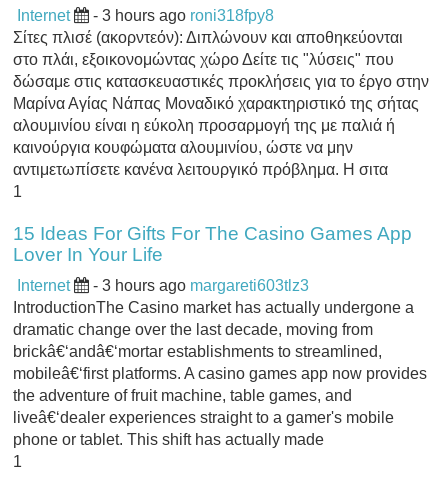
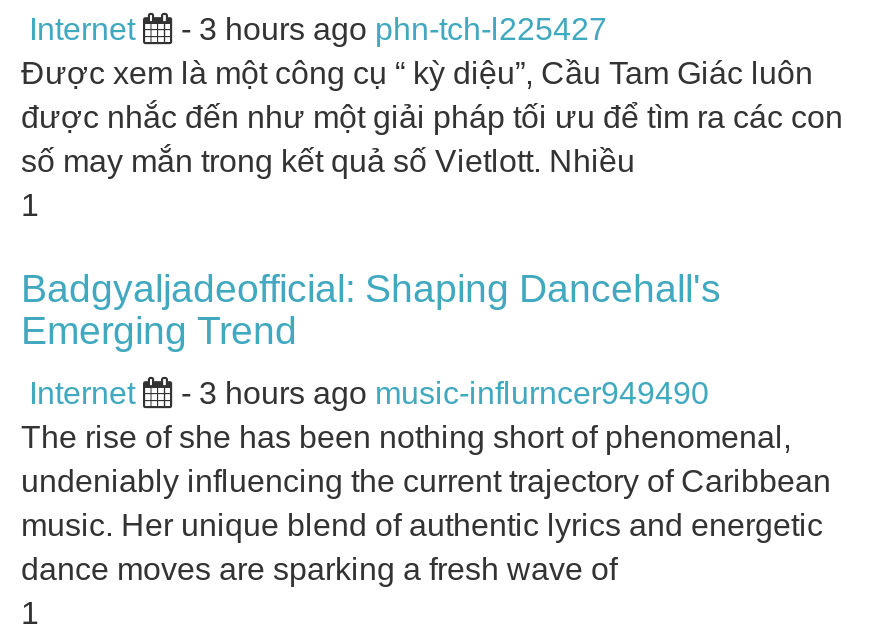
[13,7,429,178] - 3 hours ago roni318fpy8 | Σίτες πλισέ (ακορντεόν): Διπλώνουν και αποθηκεύονται | στο πλάι, εξοικονομώντας χώρο Δείτε τις "λύσεις" που | δώσαμε στις κατασκευαστικές προκλήσεις για το έργο στην | Μαρίνα Αγίας Νάπας Μοναδικό χαρακτηριστικό της σήτας | αλουμινίου είναι η εύκολη προσαρμογή της με παλιά ή | καινούργια κουφώματα αλουμινίου, ώστε να μην | αντιμετωπίσετε κανένα λειτουργικό πρόβλημα. Η σιτα -> [21,12,843,178] - 3 hours ago phn-tch-l225427 | Được xem là một công cụ “ kỳ diệu”, Cầu Tam Giác luôn | được nhắc đến như một giải pháp tối ưu để tìm ra các con | số may mắn trong kết quả số Vietlott. Nhiều
[13,222,412,265] 15 Ideas For Gifts For The Casino Games App | Lover In Your Life -> [21,266,721,352] Badgyaljadeofficial: Shaping Dancehall's | Emerging Trend
[13,277,427,448] - 3 hours ago margareti603tlz3 | IntroductionThe Casino market has actually undergone a | dramatic change over the last decade, moving from | brickâ€‘andâ€‘mortar establishments to streamlined, | mobileâ€‘first platforms. A casino games app now provides | the adventure of fruit machine, table games, and | liveâ€‘dealer experiences straight to a gamer's mobile | phone or tablet. This shift has actually made -> [21,376,831,586] - 3 hours ago music-influrncer949490 | The rise of she has been nothing short of phenomenal, | undeniably influencing the current trajectory of Caribbean | music. Her unique blend of authentic lyrics and energetic | dance moves are sparking a fresh wave of

